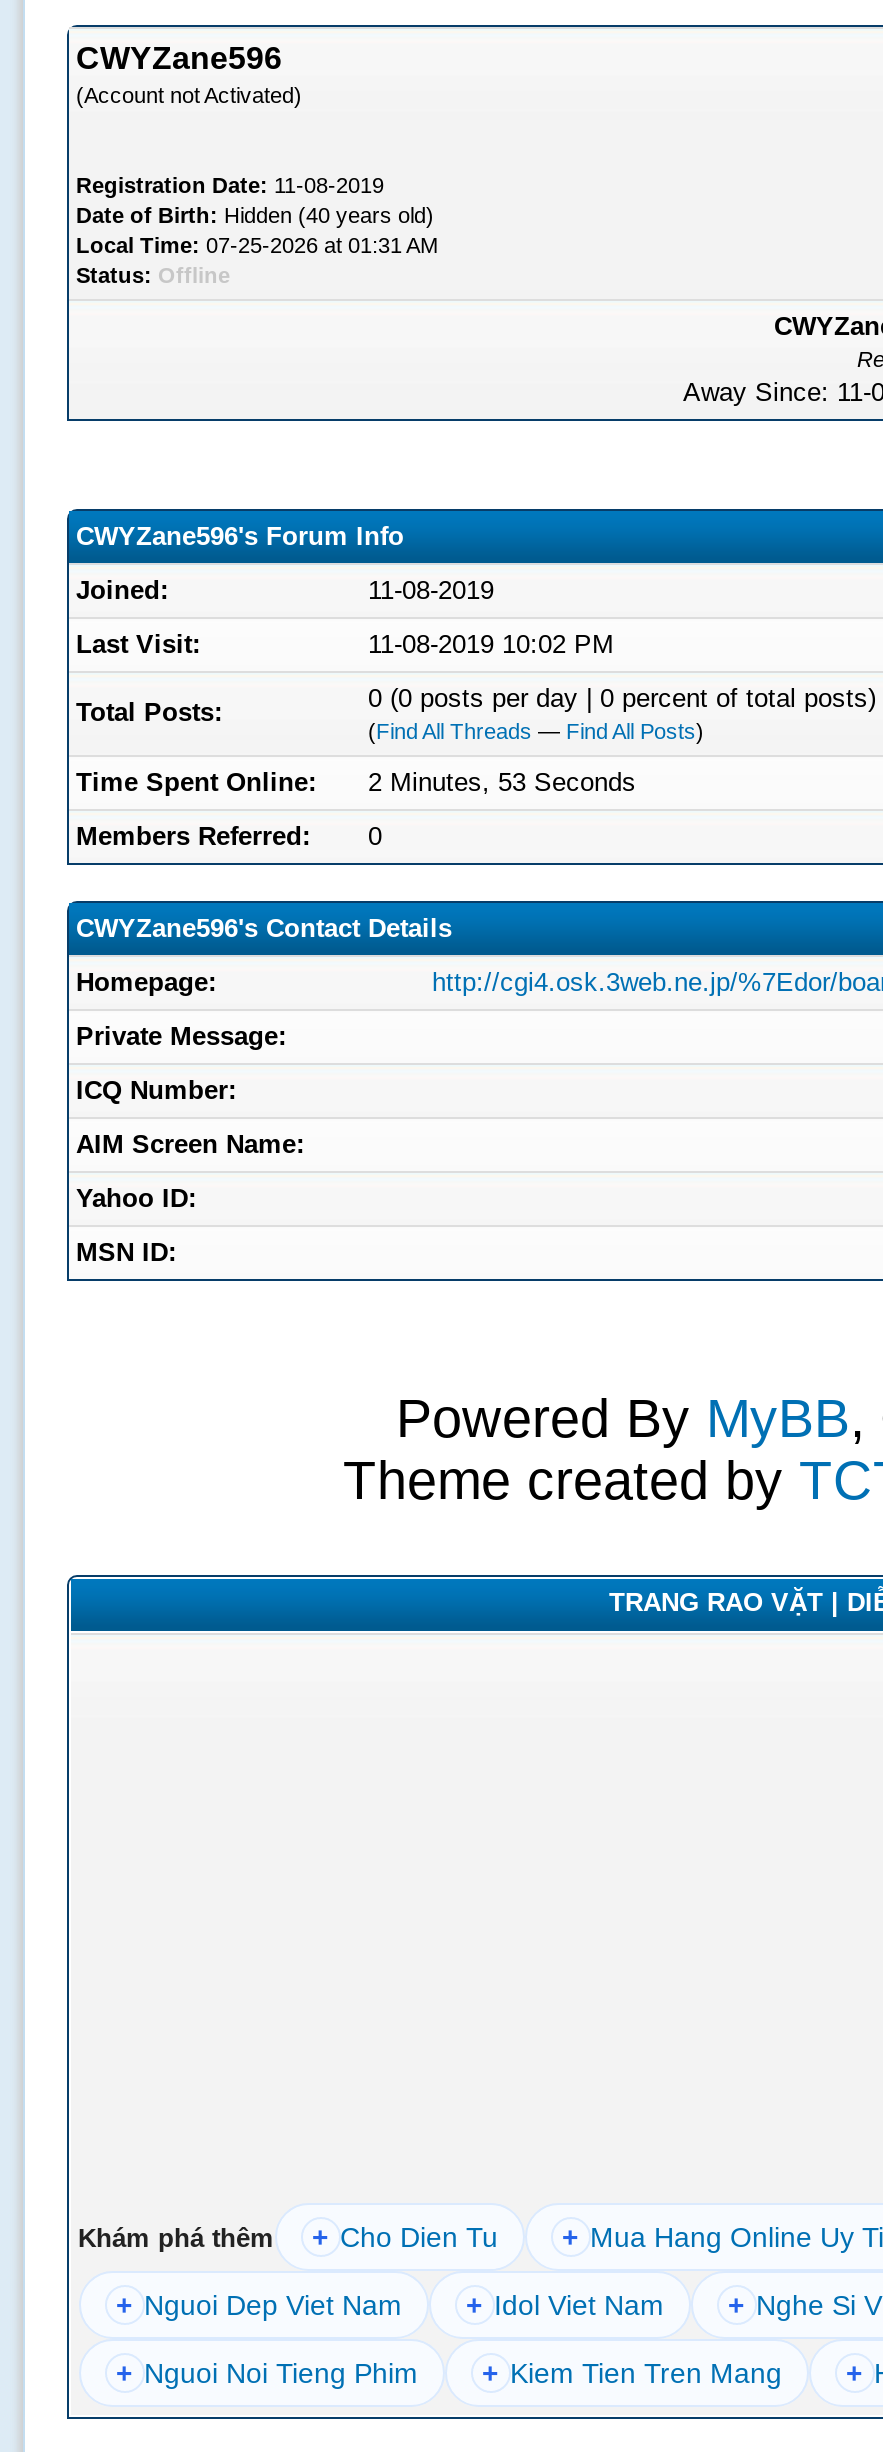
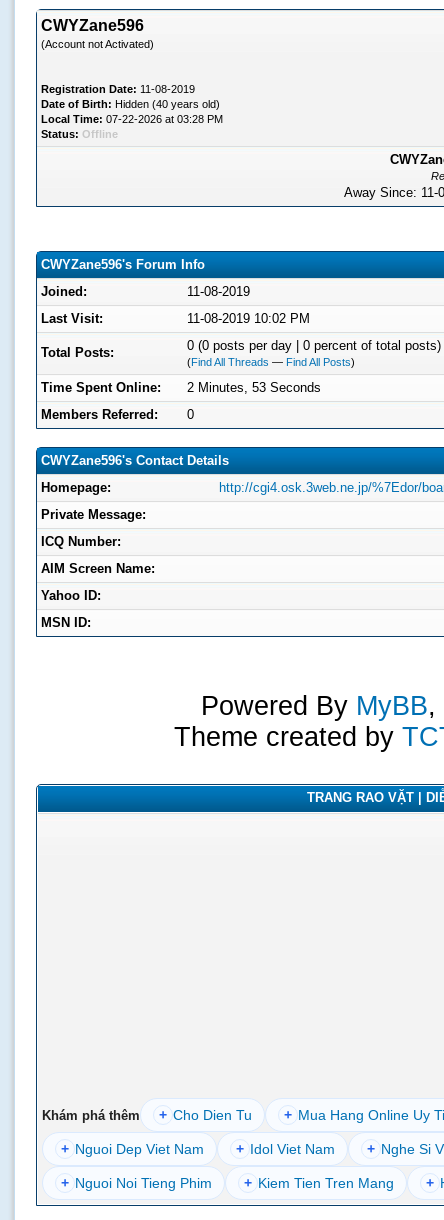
[76,233,438,257] Local Time: 07-25-2026 at 01:31 AM -> [40,113,222,125] Local Time: 07-22-2026 at 03:28 PM

